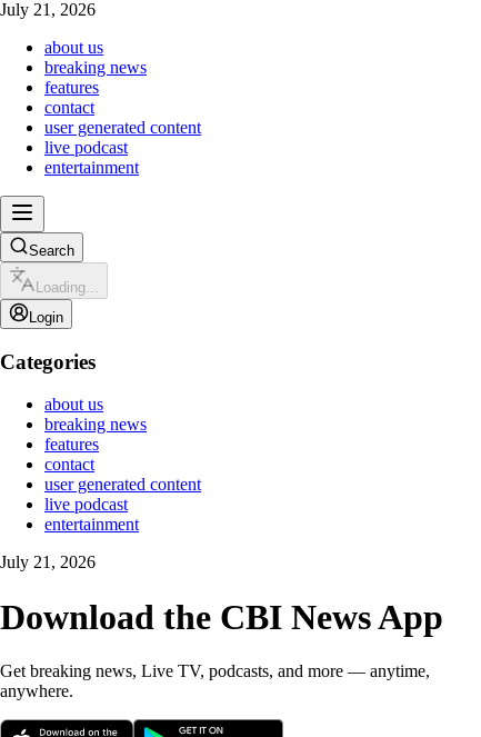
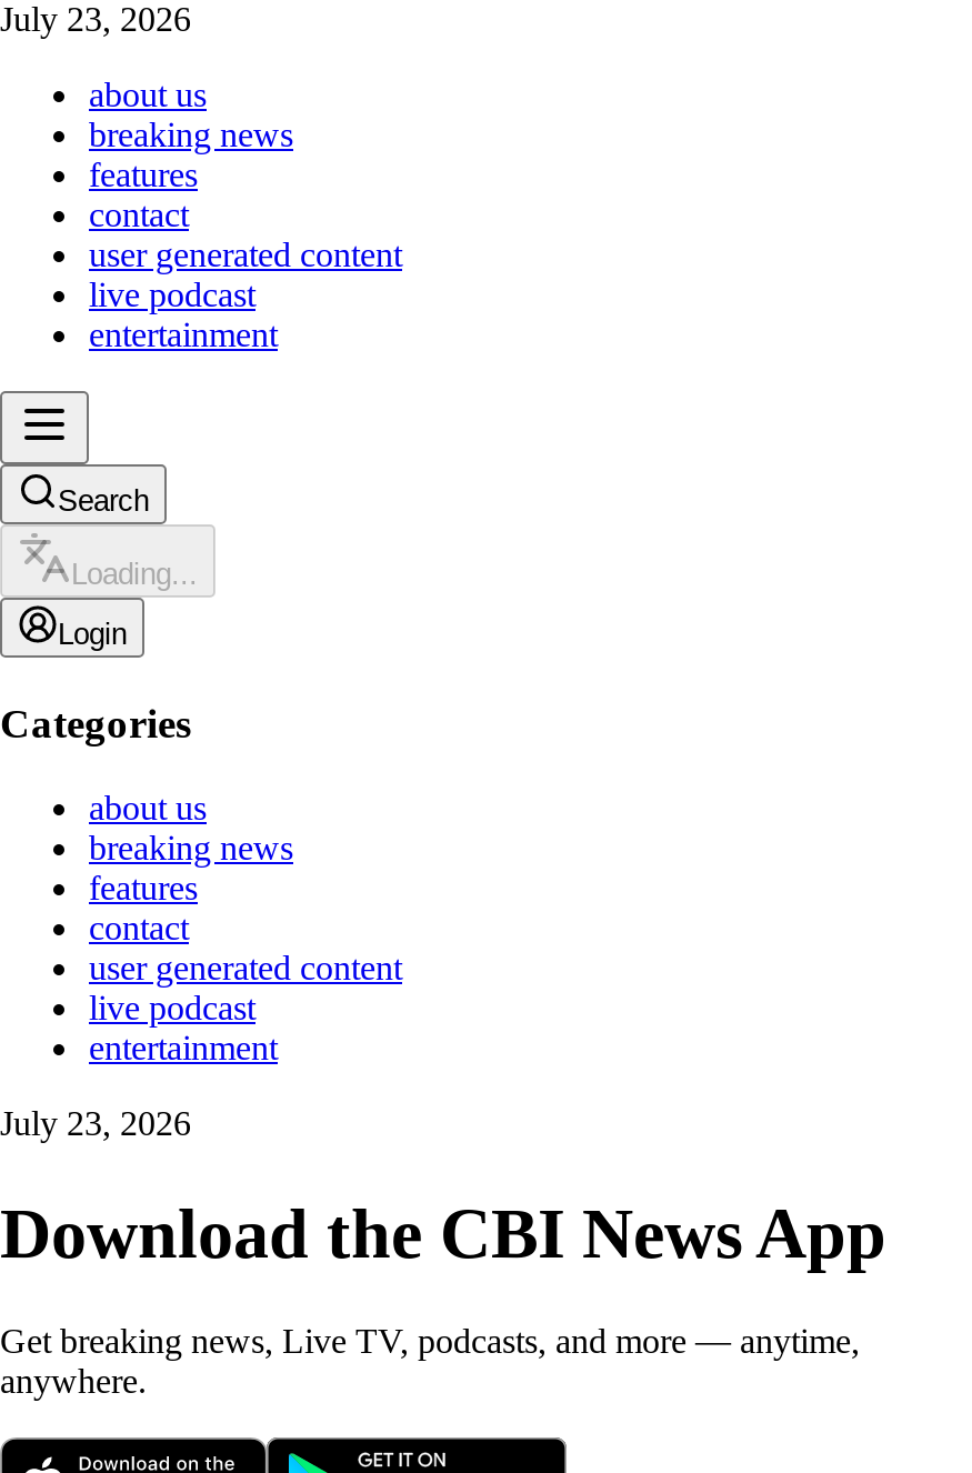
[0,0,96,19] July 21, 2026 -> [0,0,191,38] July 23, 2026
[0,553,96,572] July 21, 2026 -> [0,1105,191,1143] July 23, 2026

